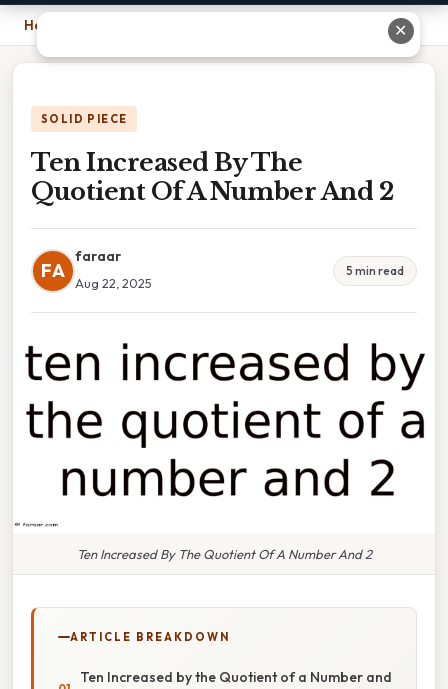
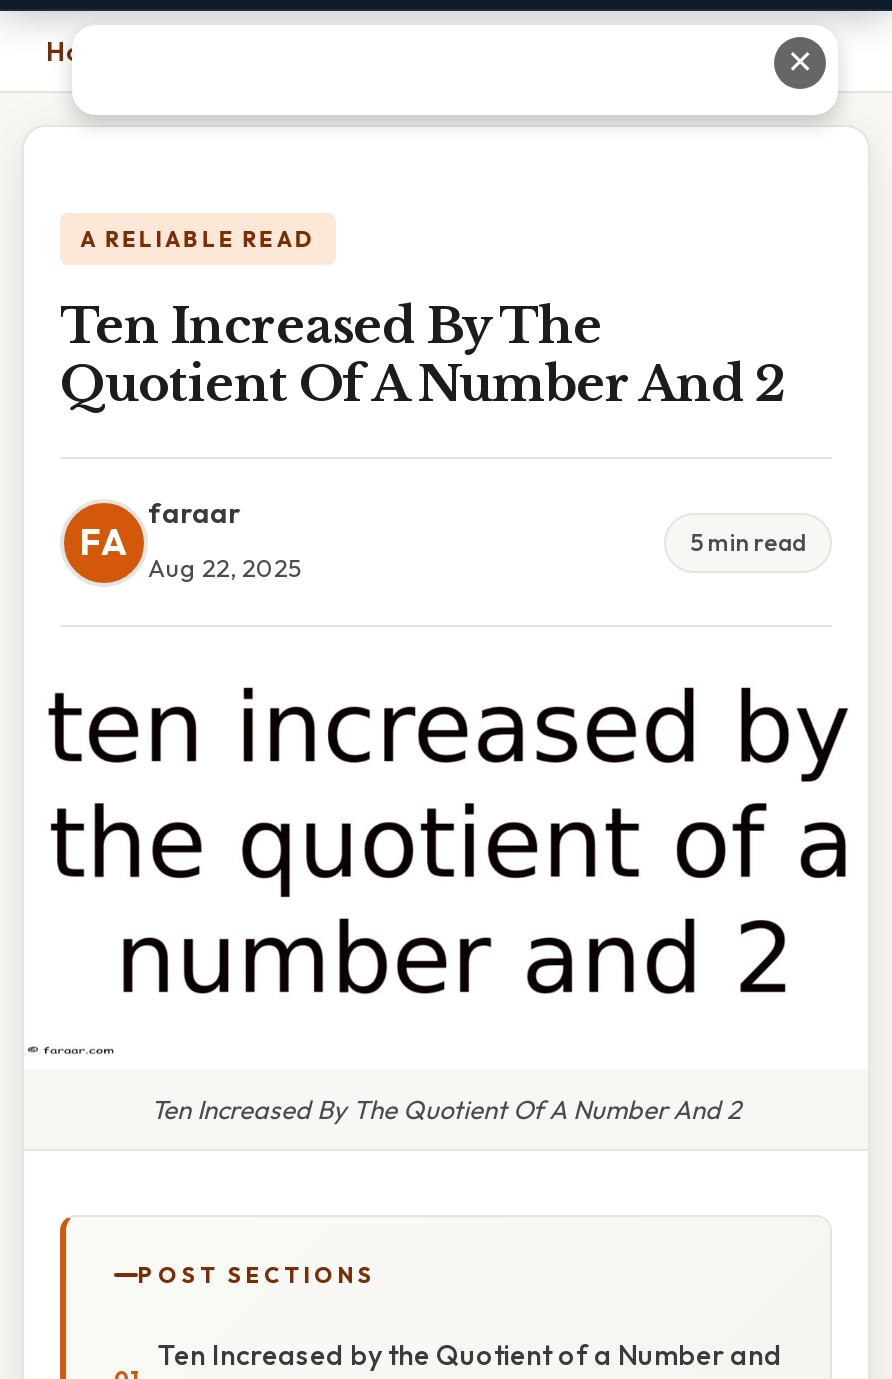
[41,112,127,126] SOLID PIECE -> [80,225,316,253] A RELIABLE READ
[70,630,230,644] ARTICLE BREAKDOWN -> [138,1261,376,1289] POST SECTIONS

